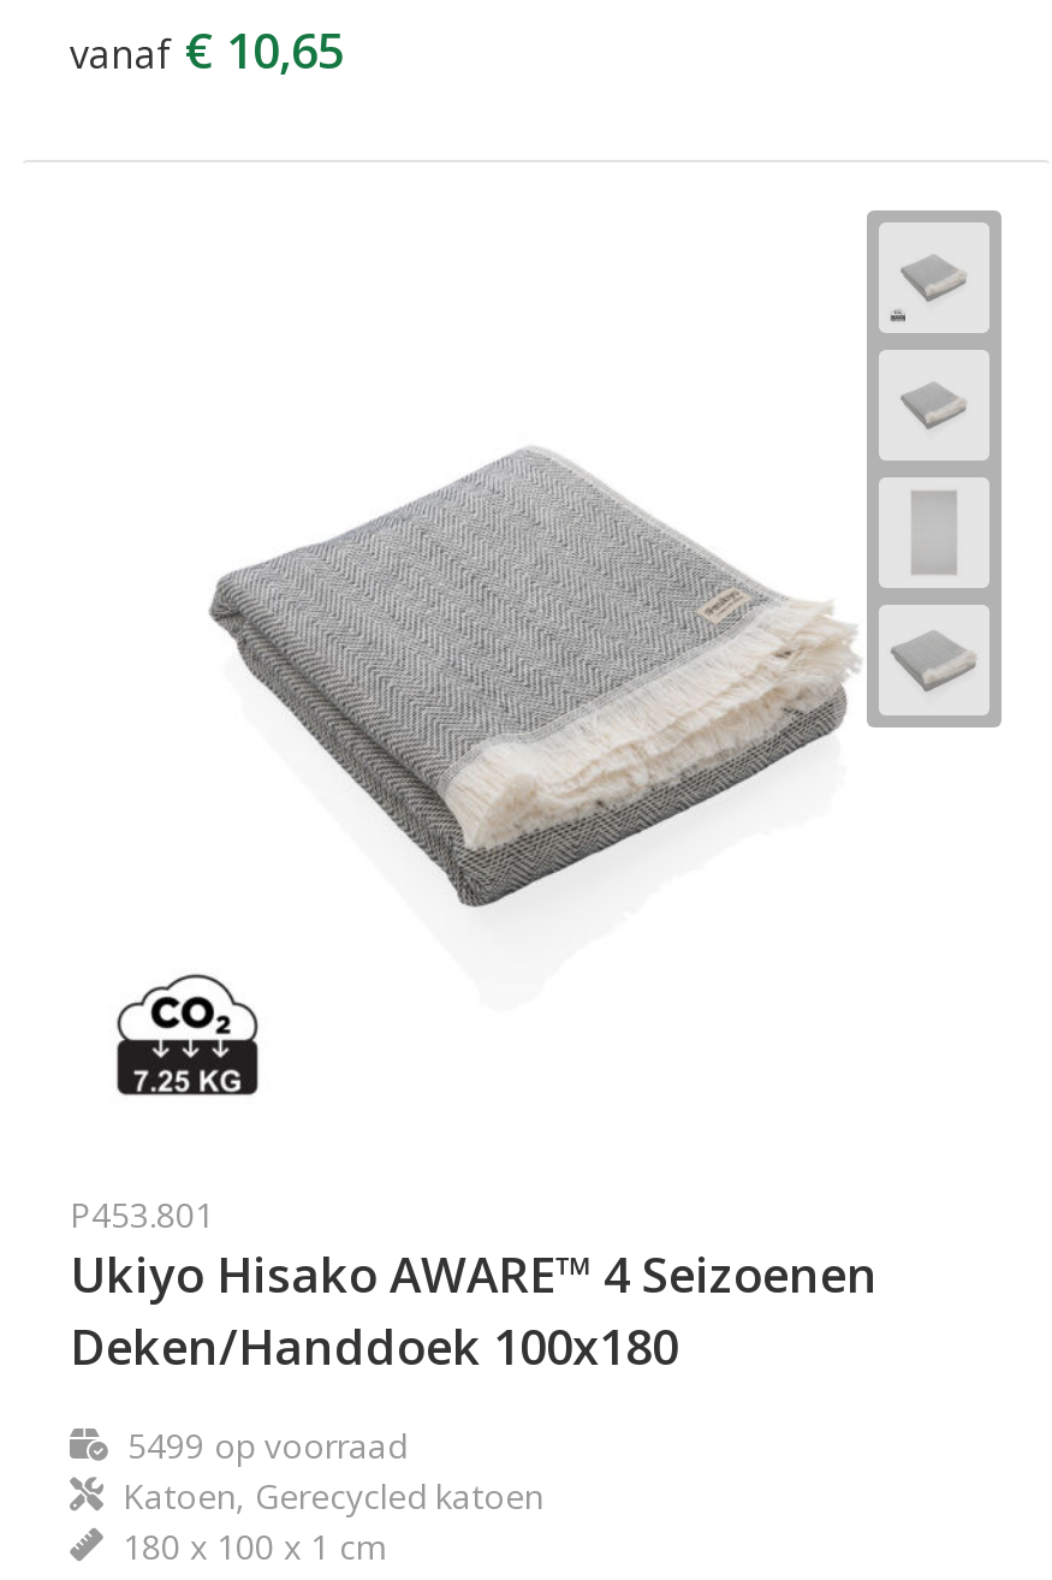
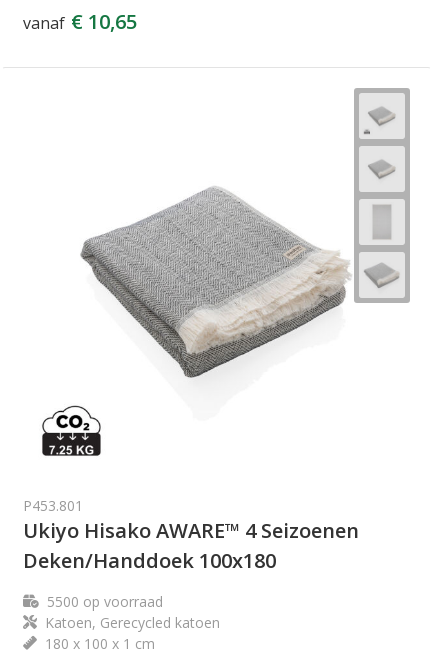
[127,1422,406,1468] 5499 op voorraad -> [46,592,162,611] 5500 op voorraad

